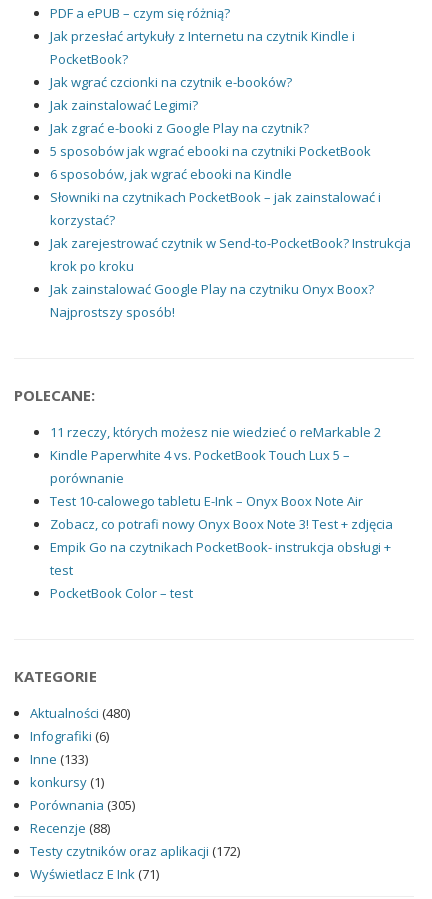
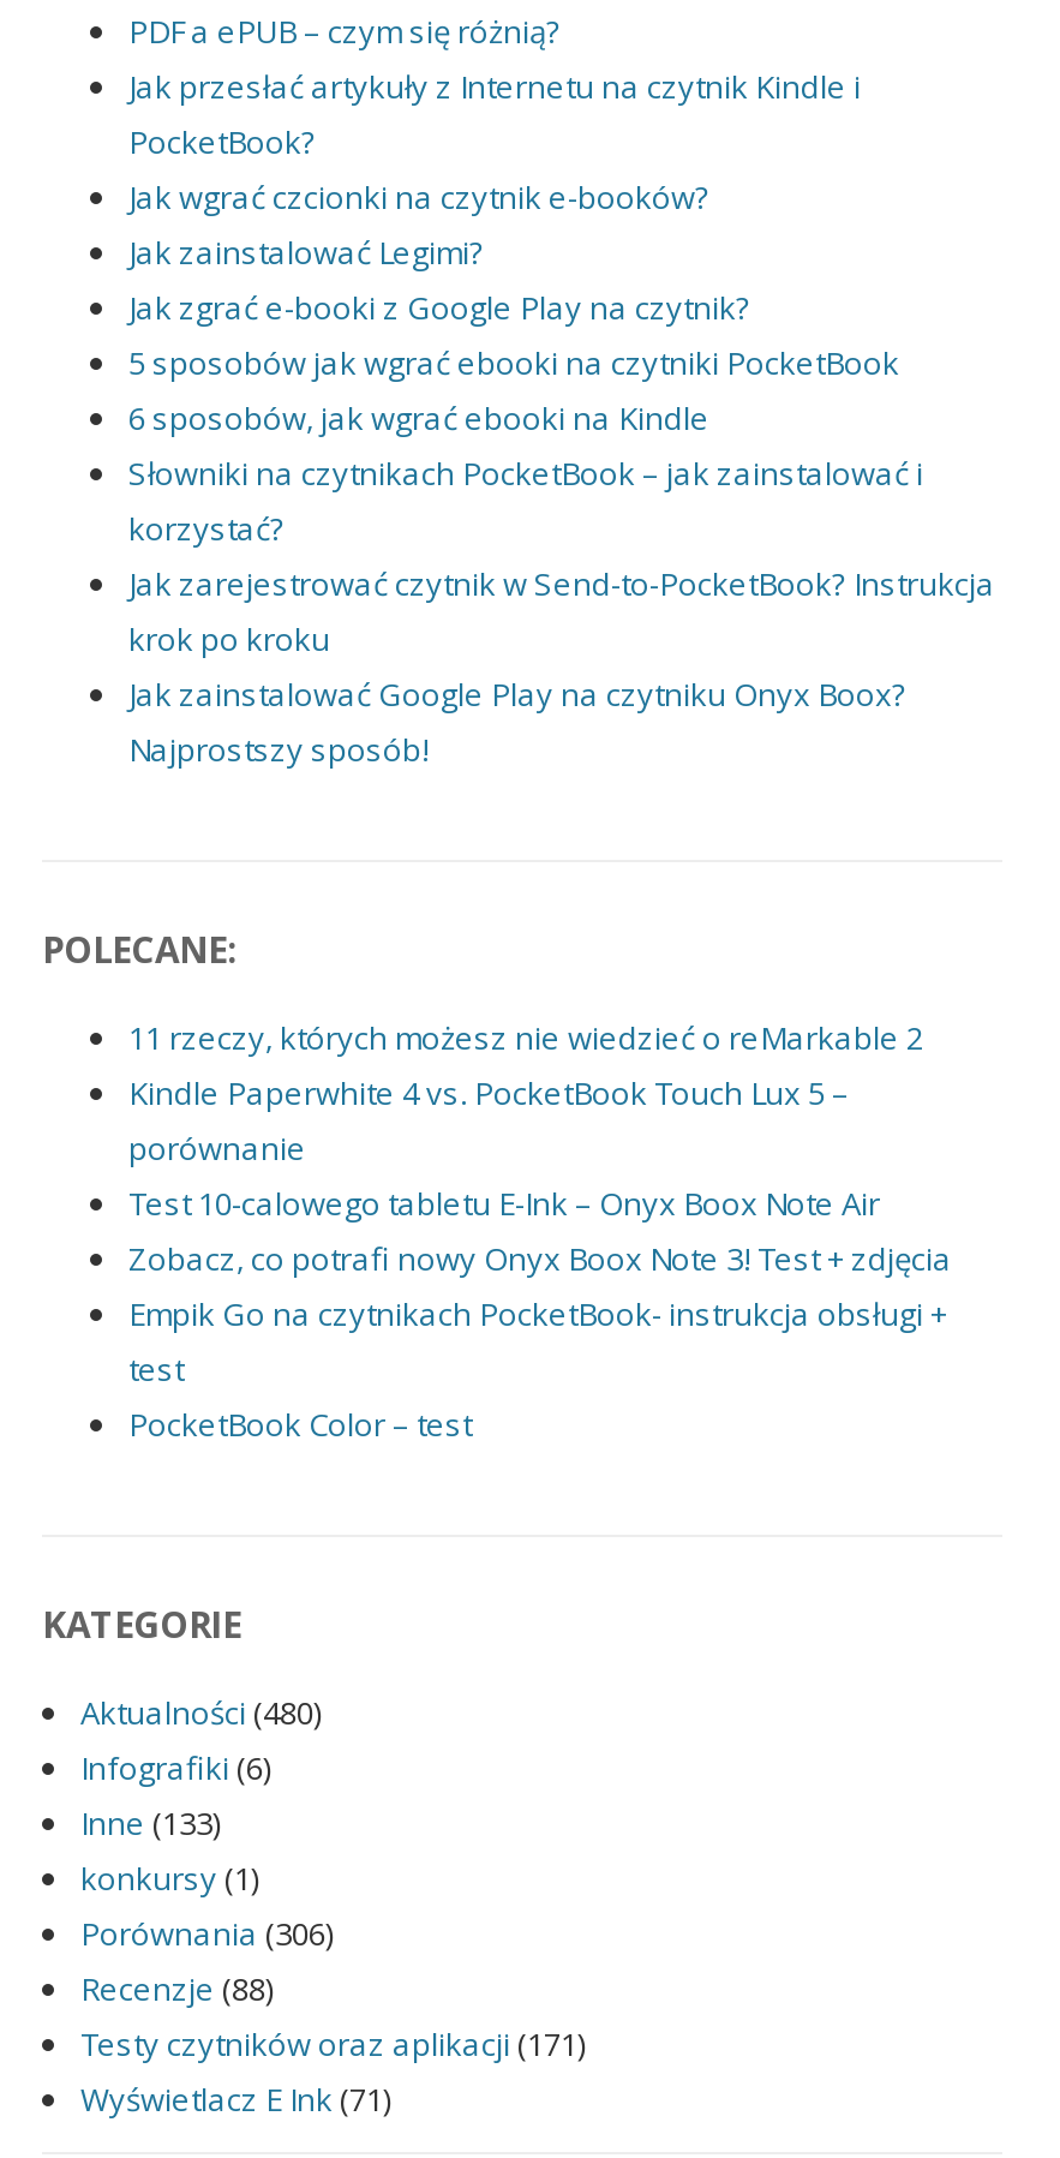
[30,795,135,813] Porównania (305) -> [80,1911,333,1954] Porównania (306)
[30,841,240,859] Testy czytników oraz aplikacji (172) -> [80,2021,585,2064] Testy czytników oraz aplikacji (171)

